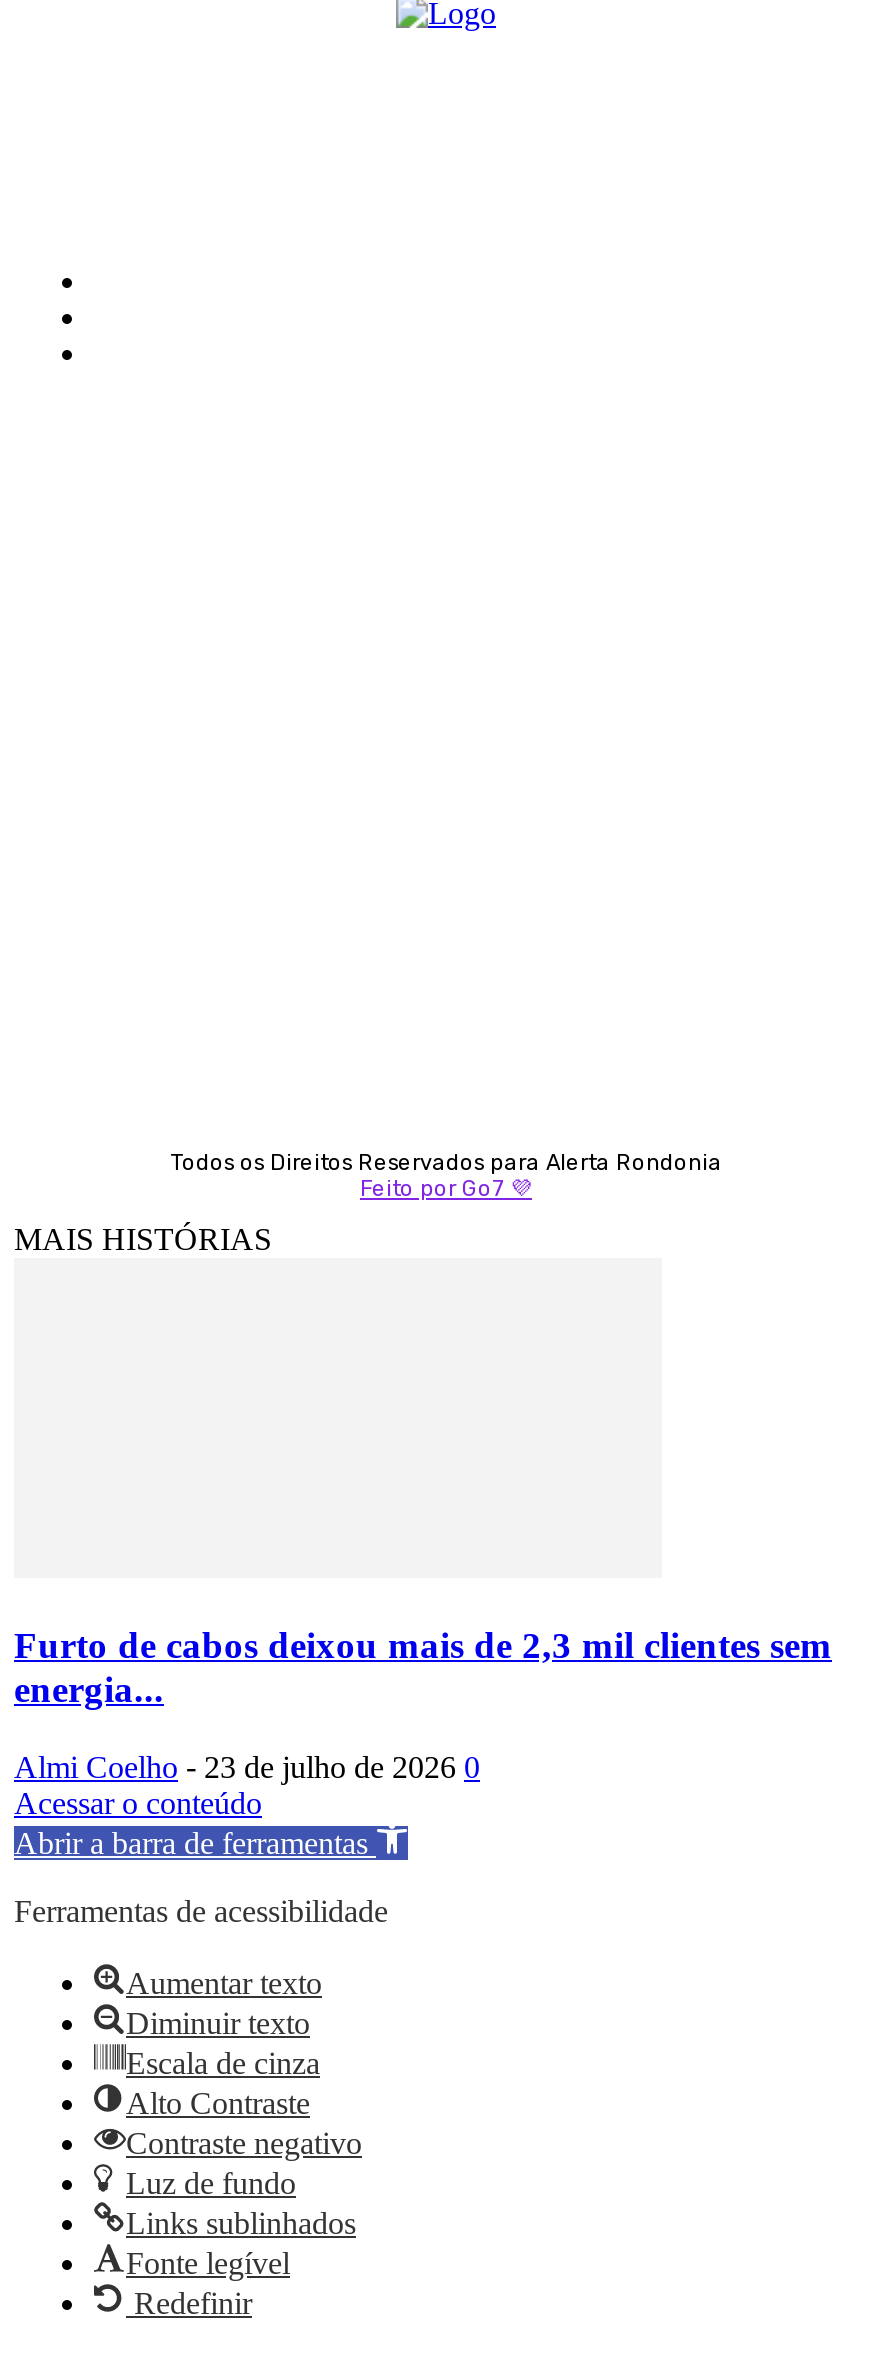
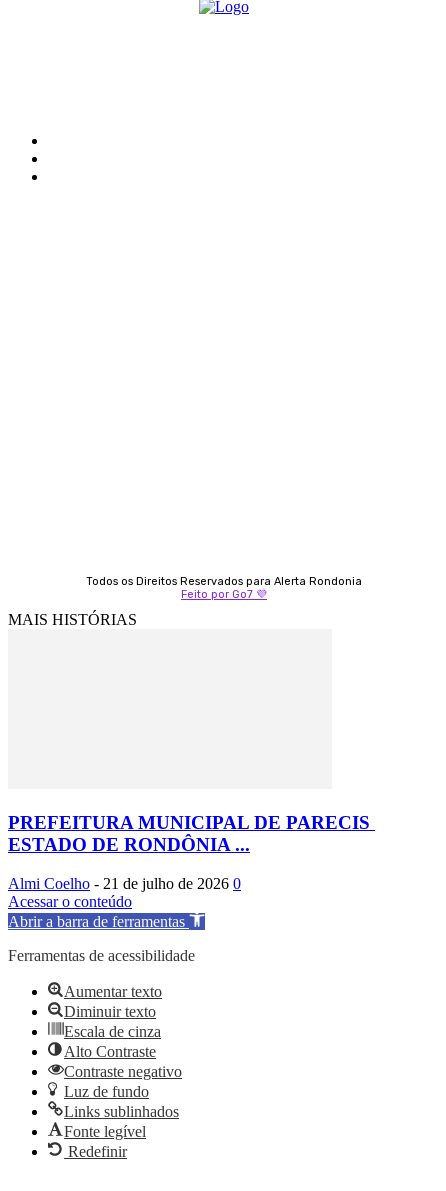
[14,1624,832,1710] Furto de cabos deixou mais de 2,3 mil clientes sem | energia... -> [8,812,375,855] PREFEITURA MUNICIPAL DE PARECIS | ESTADO DE RONDÔNIA ...
[14,1749,480,1783] Almi Coelho - 23 de julho de 2026 0 -> [8,875,241,892] Almi Coelho - 21 de julho de 2026 0

